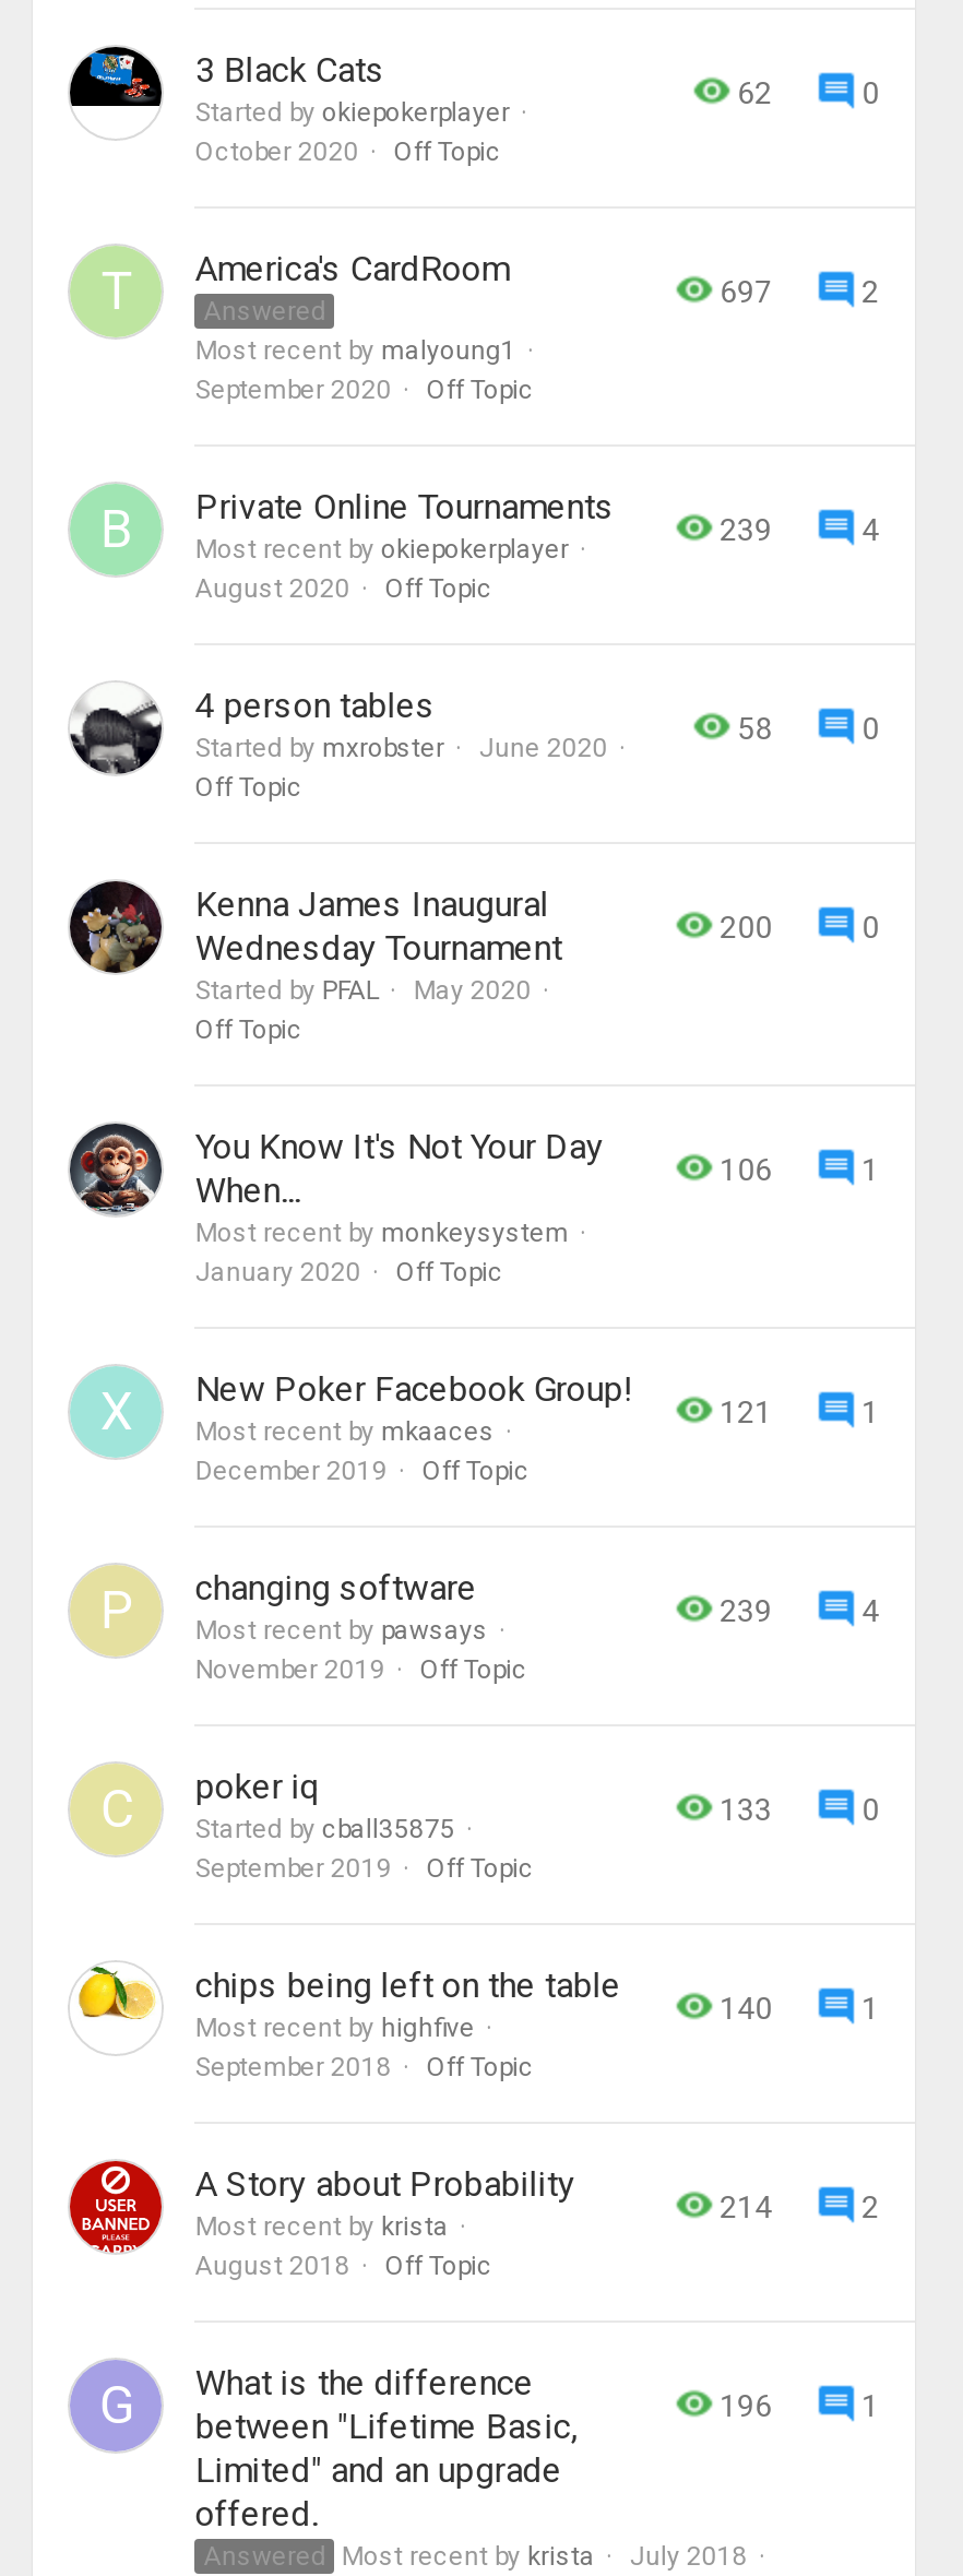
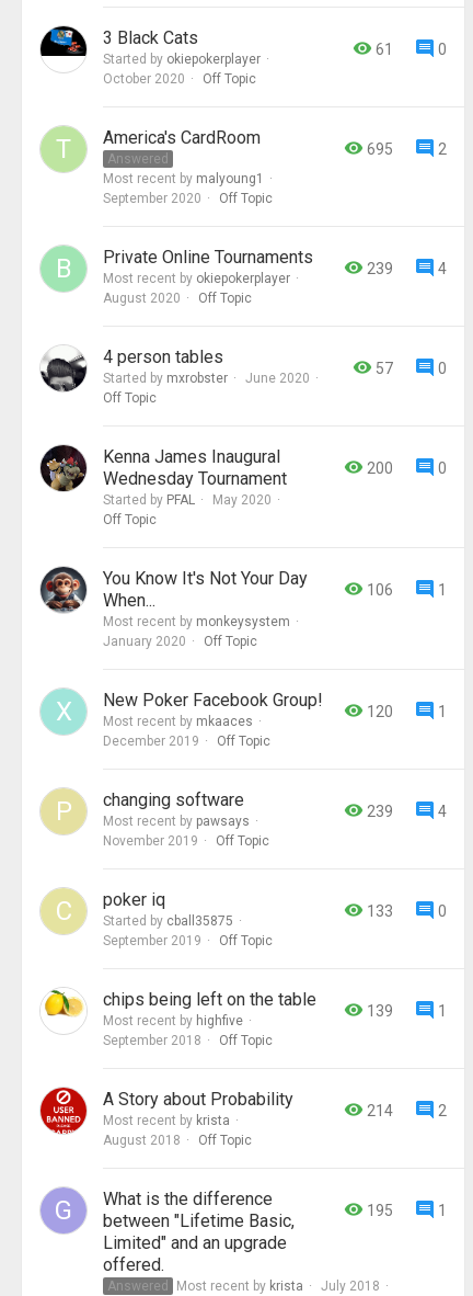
[737,75,772,110] 62 -> [375,41,393,58] 61
[720,274,772,309] 697 -> [366,140,393,158] 695
[737,711,772,746] 58 -> [375,360,393,377] 57
[720,1394,772,1429] 121 -> [366,703,393,720] 120
[720,1991,772,2026] 140 -> [366,1002,393,1020] 139
[720,2388,772,2423] 196 -> [366,1202,393,1219] 195

